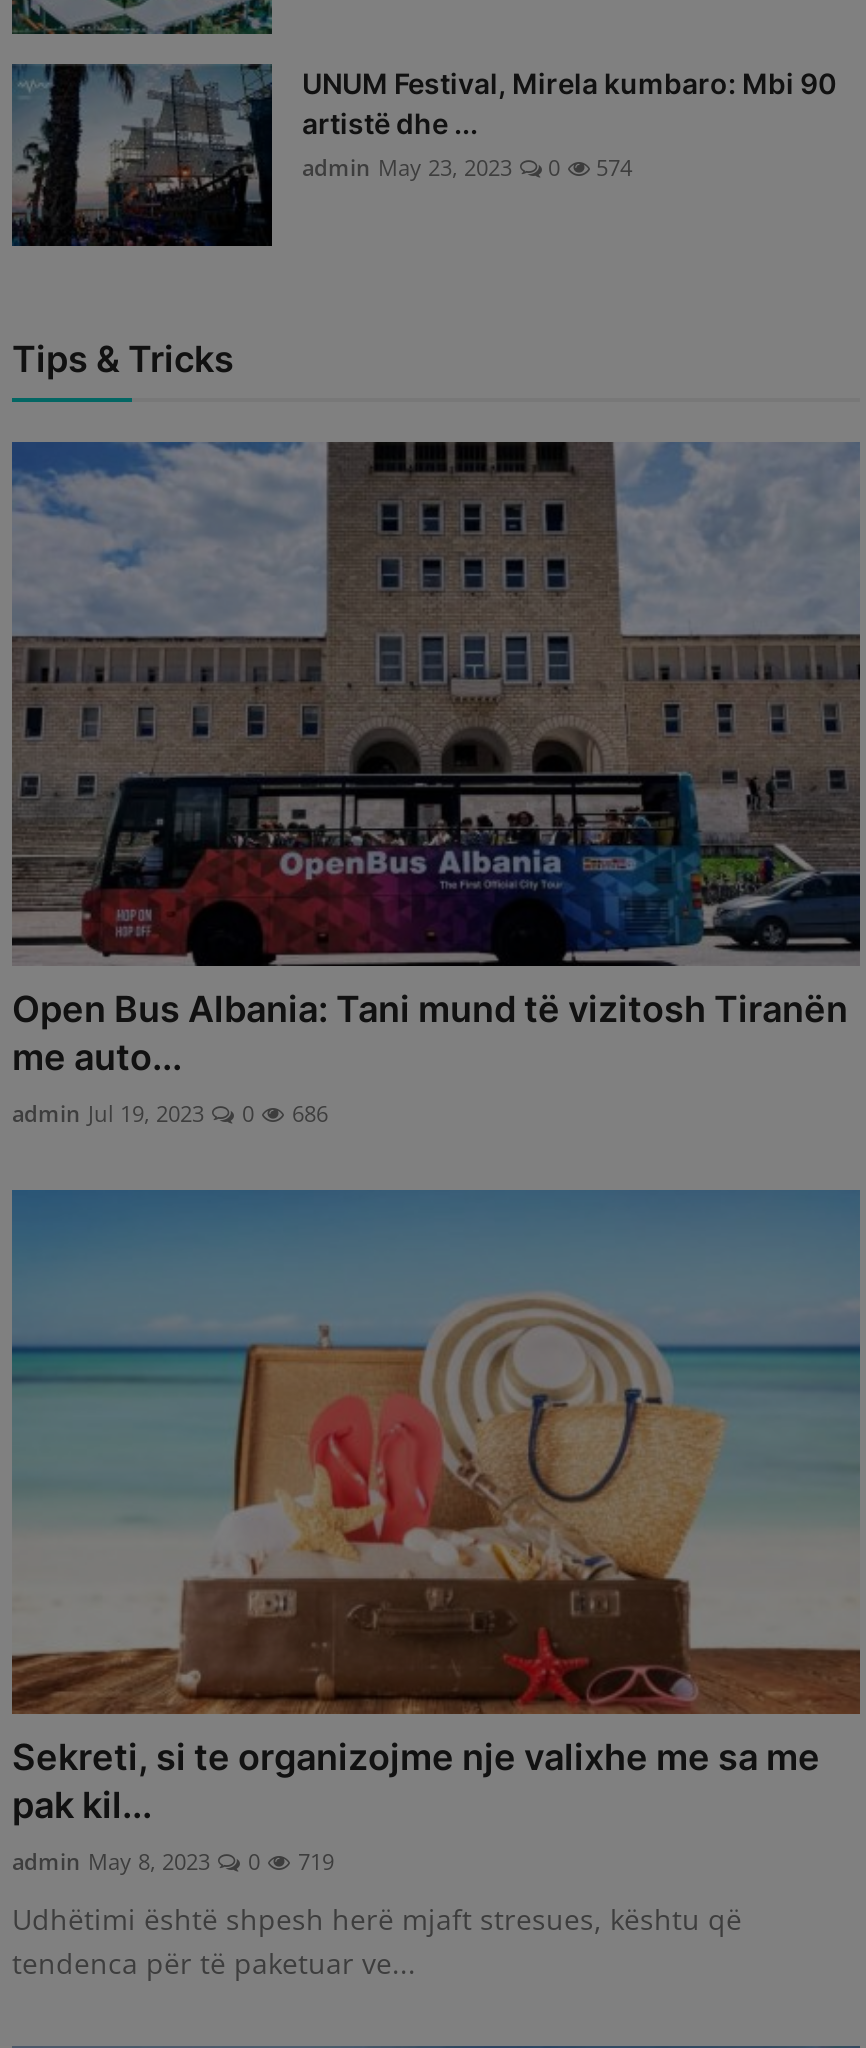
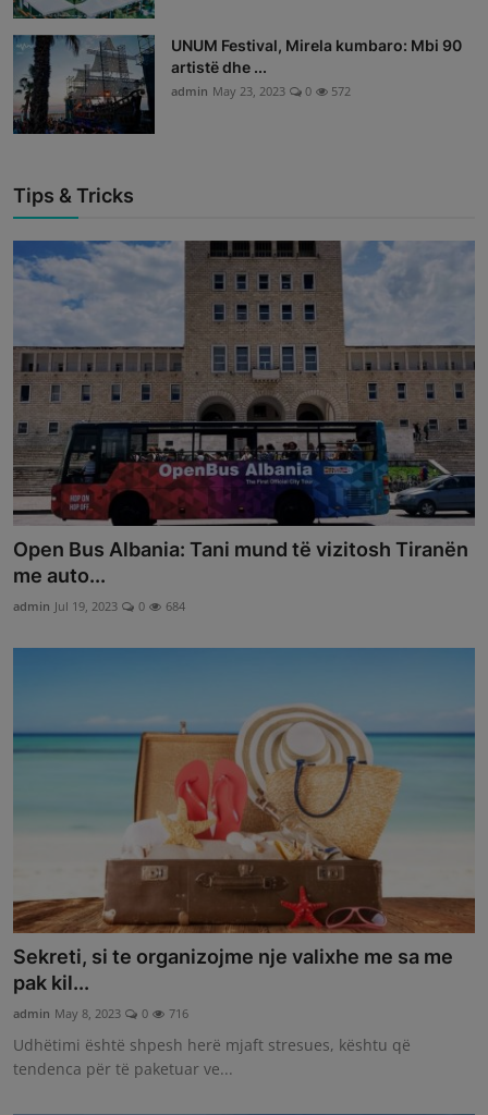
[302,151,632,181] admin May 23, 2023 0 574 -> [171,82,351,99] admin May 23, 2023 0 572
[12,1098,328,1128] admin Jul 19, 2023 0 686 -> [13,598,185,614] admin Jul 19, 2023 0 684
[12,1847,334,1877] admin May 8, 2023 0 719 -> [13,1005,188,1022] admin May 8, 2023 0 716

